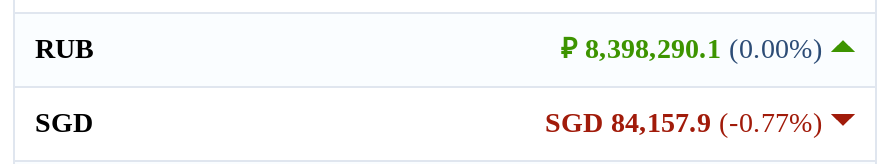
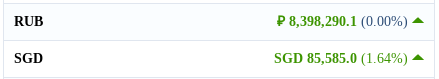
[545,108,831,138] SGD 84,157.9 (-0.77%) -> [274,51,412,66] SGD 85,585.0 (1.64%)

